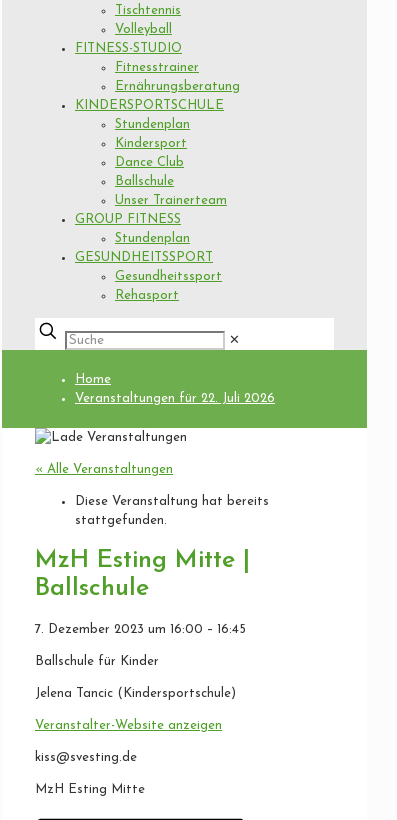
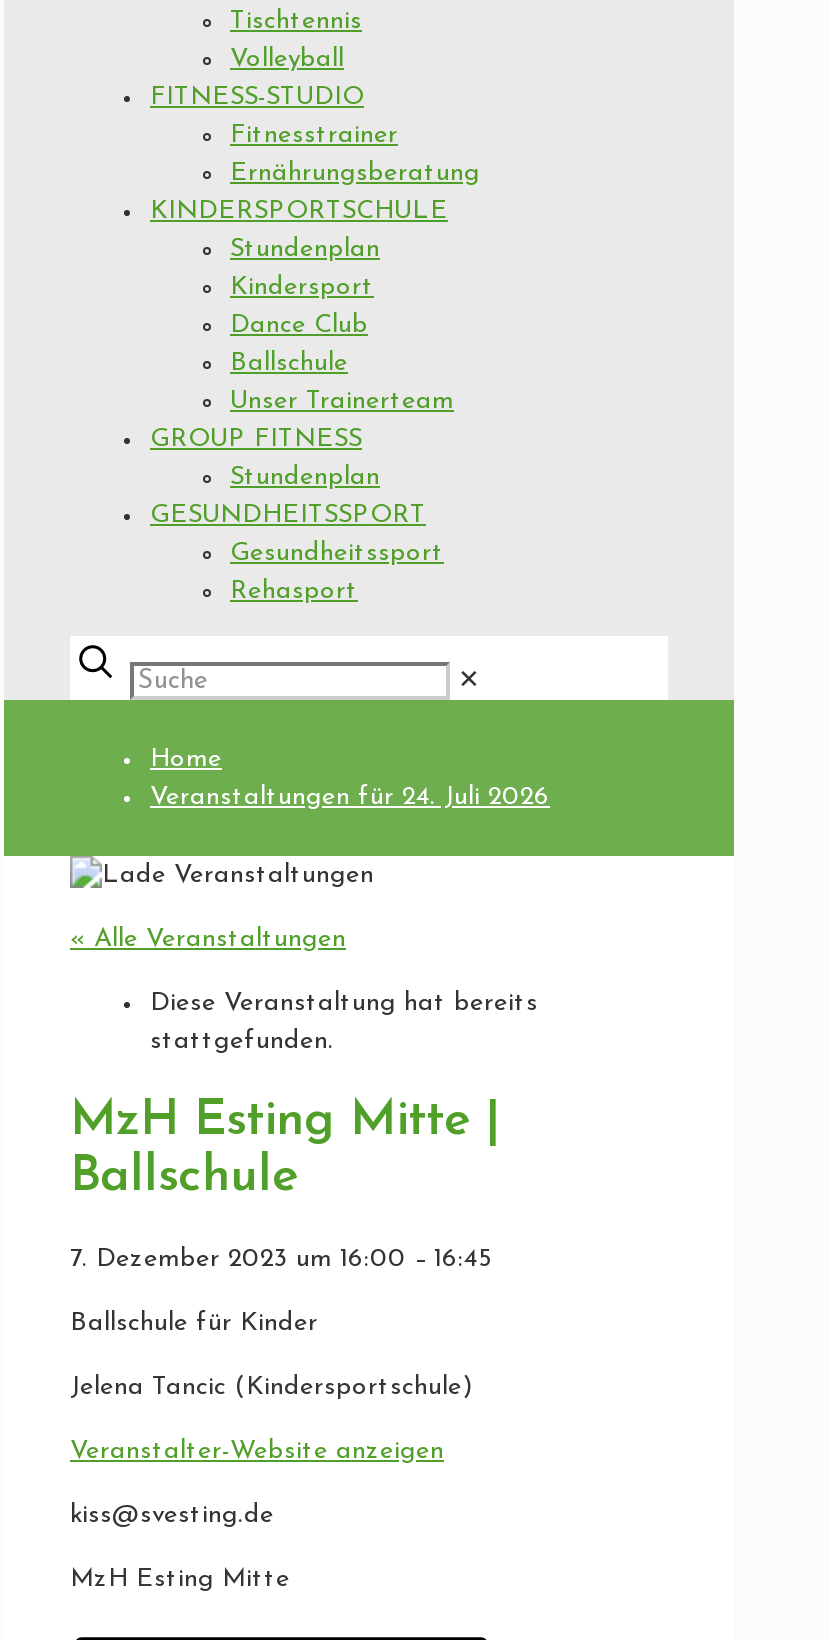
[75,392,275,405] Veranstaltungen für 22. Juli 2026 -> [150,784,550,810] Veranstaltungen für 24. Juli 2026

